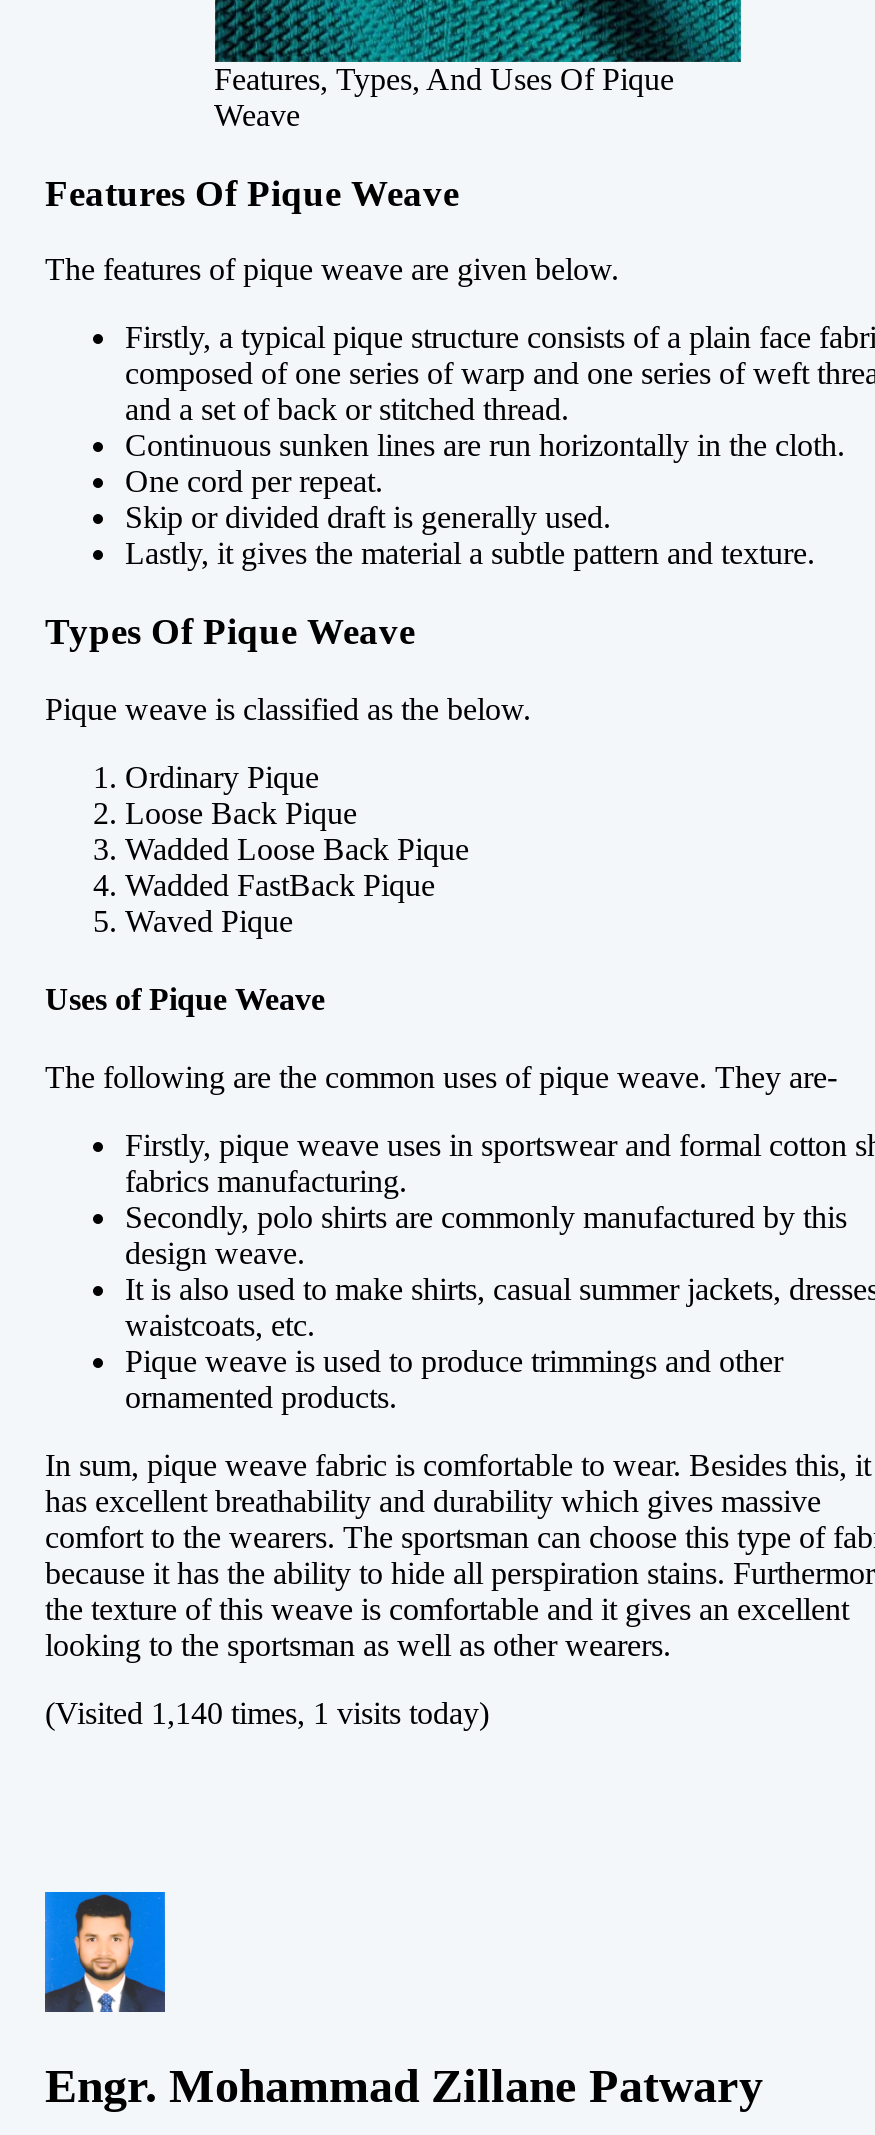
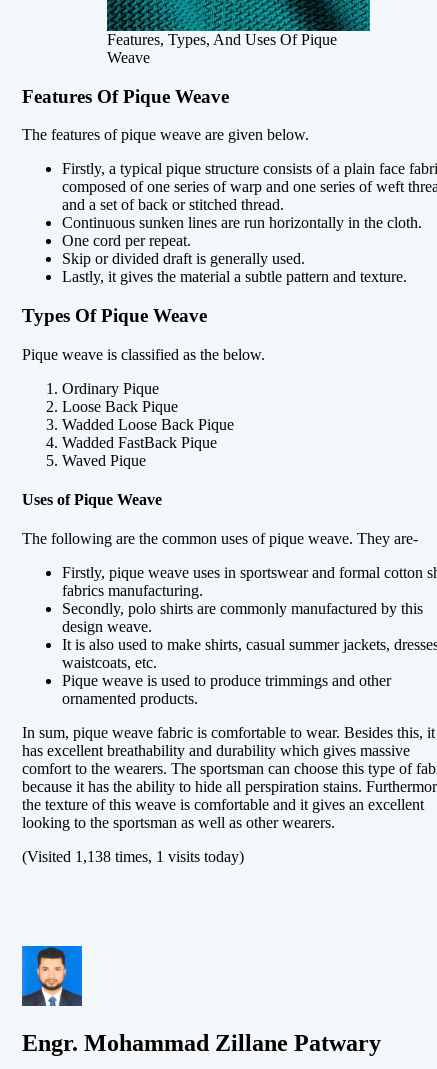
[45,1697,489,1731] (Visited 1,140 times, 1 visits today) -> [22,848,244,865] (Visited 1,138 times, 1 visits today)

